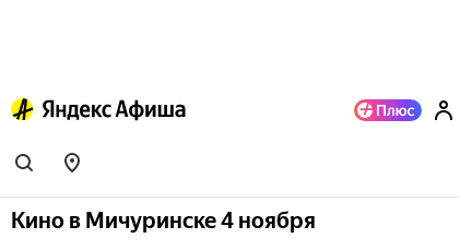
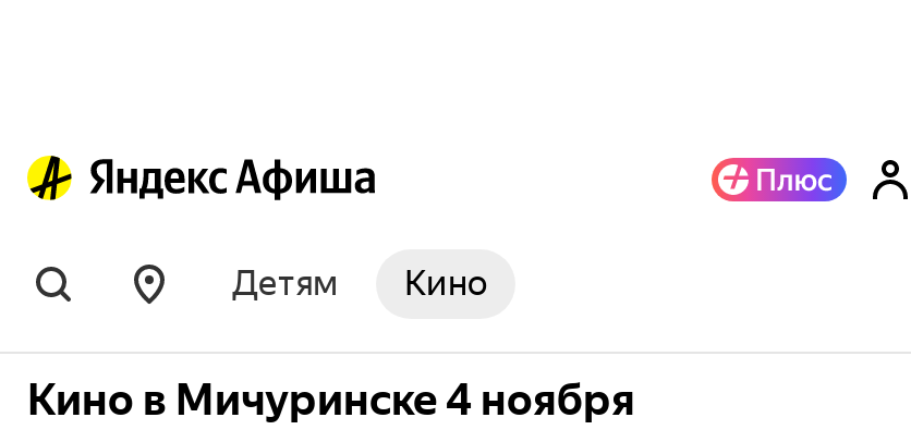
none -> [232,262,487,304] Детям | Кино

